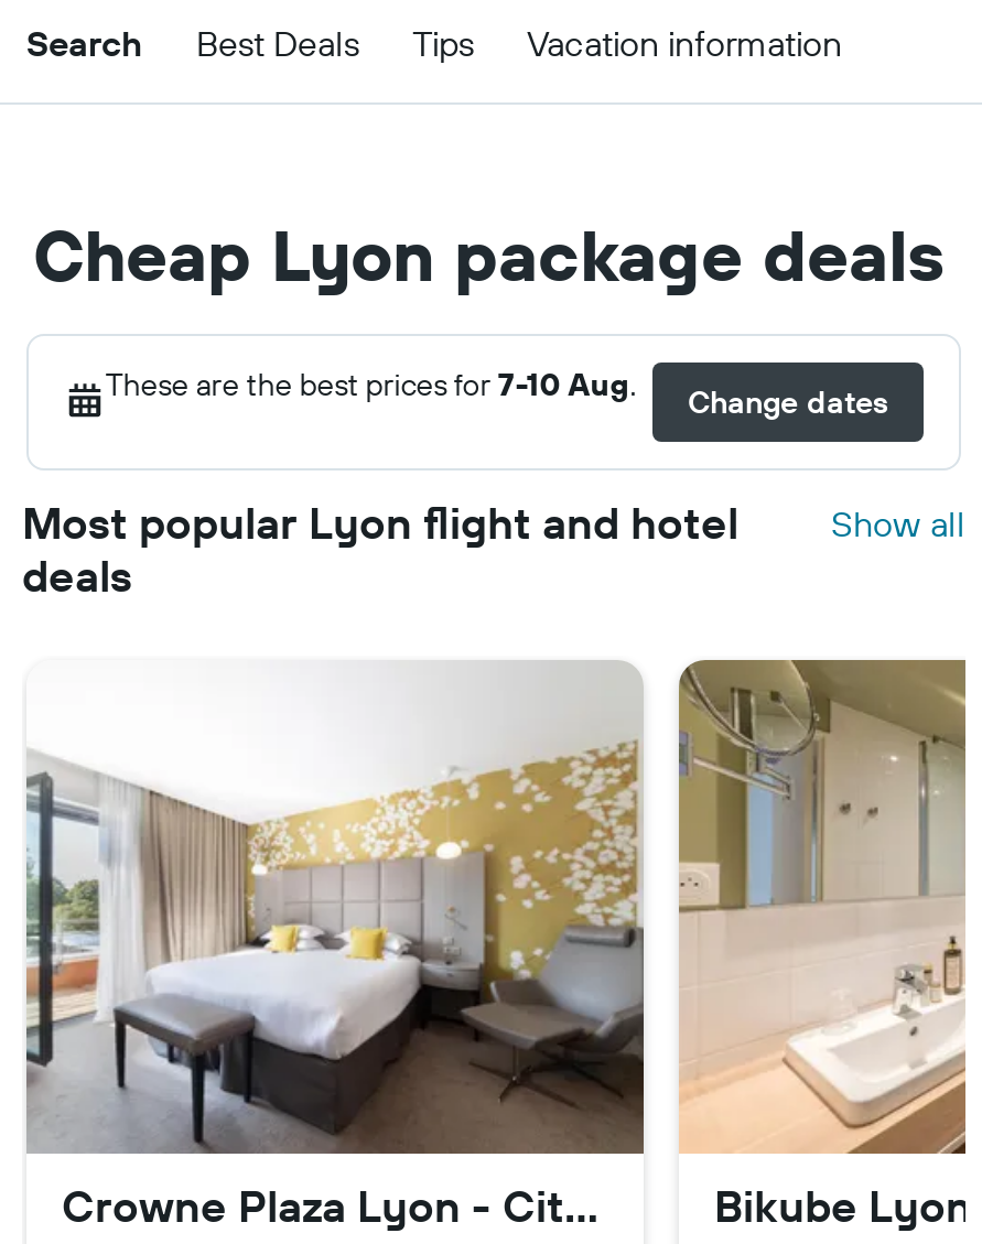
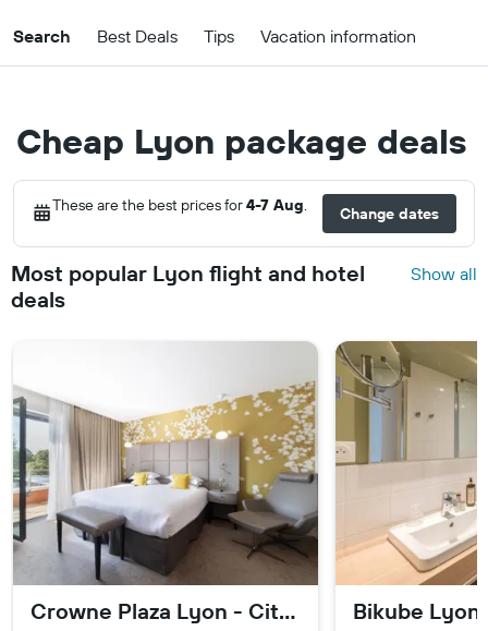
[105,364,637,404] These are the best prices for 7-10 Aug. -> [52,195,307,214] These are the best prices for 4-7 Aug.

